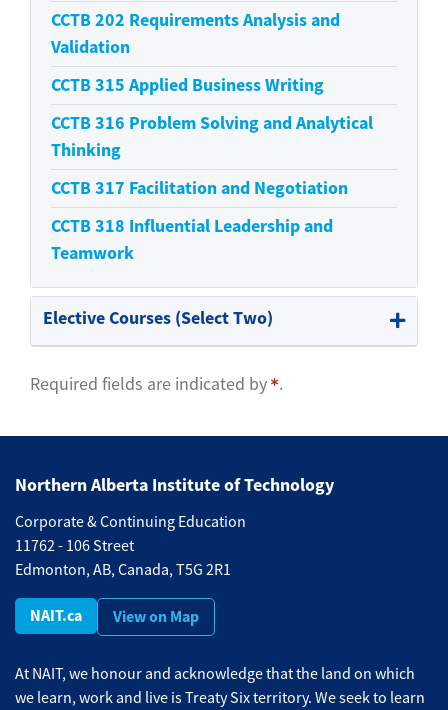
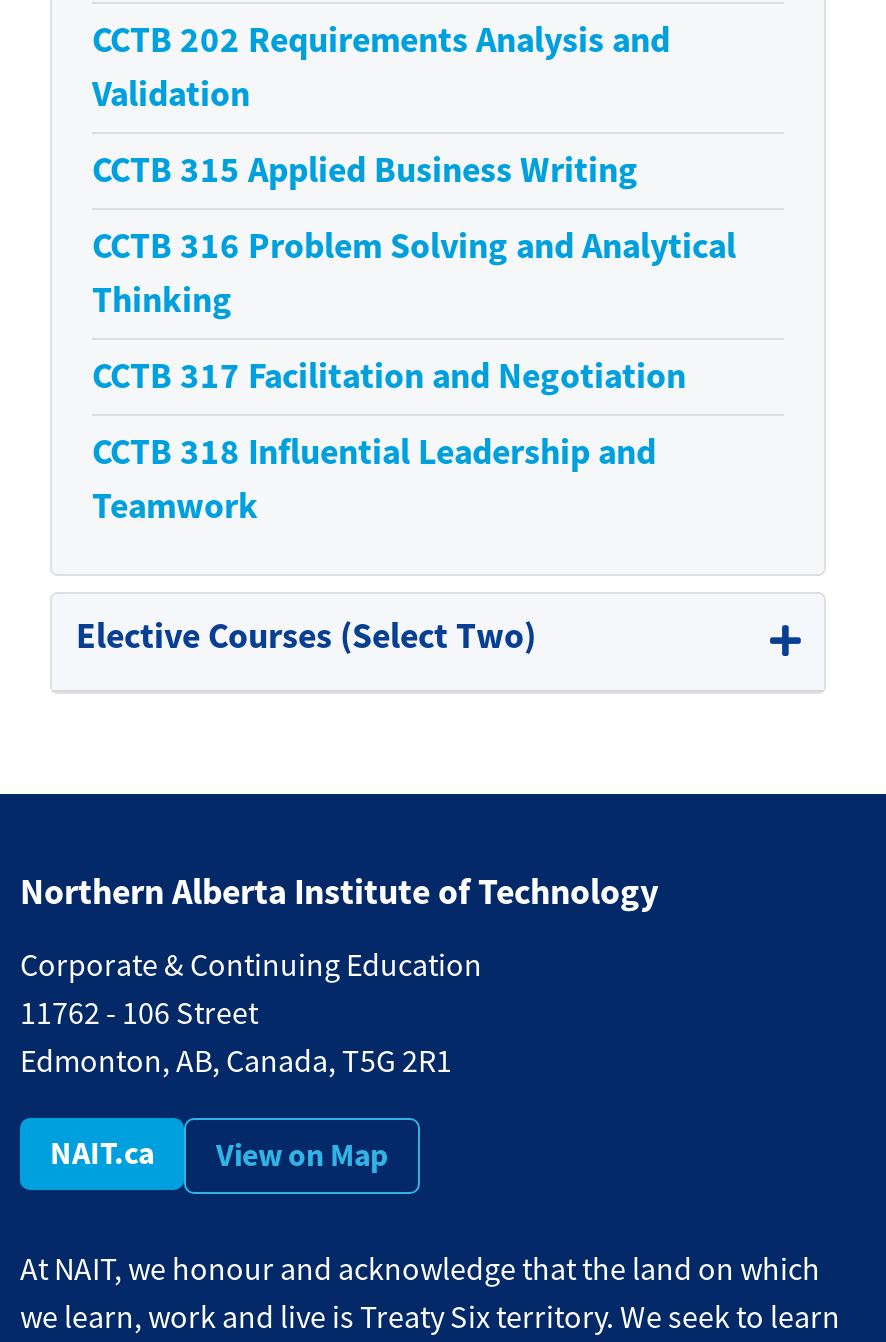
[30,373,283,395] Required fields are indicated by . -> none

